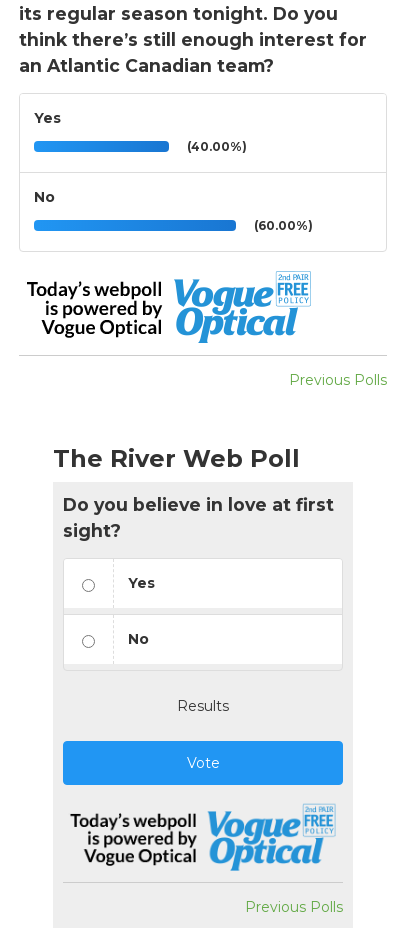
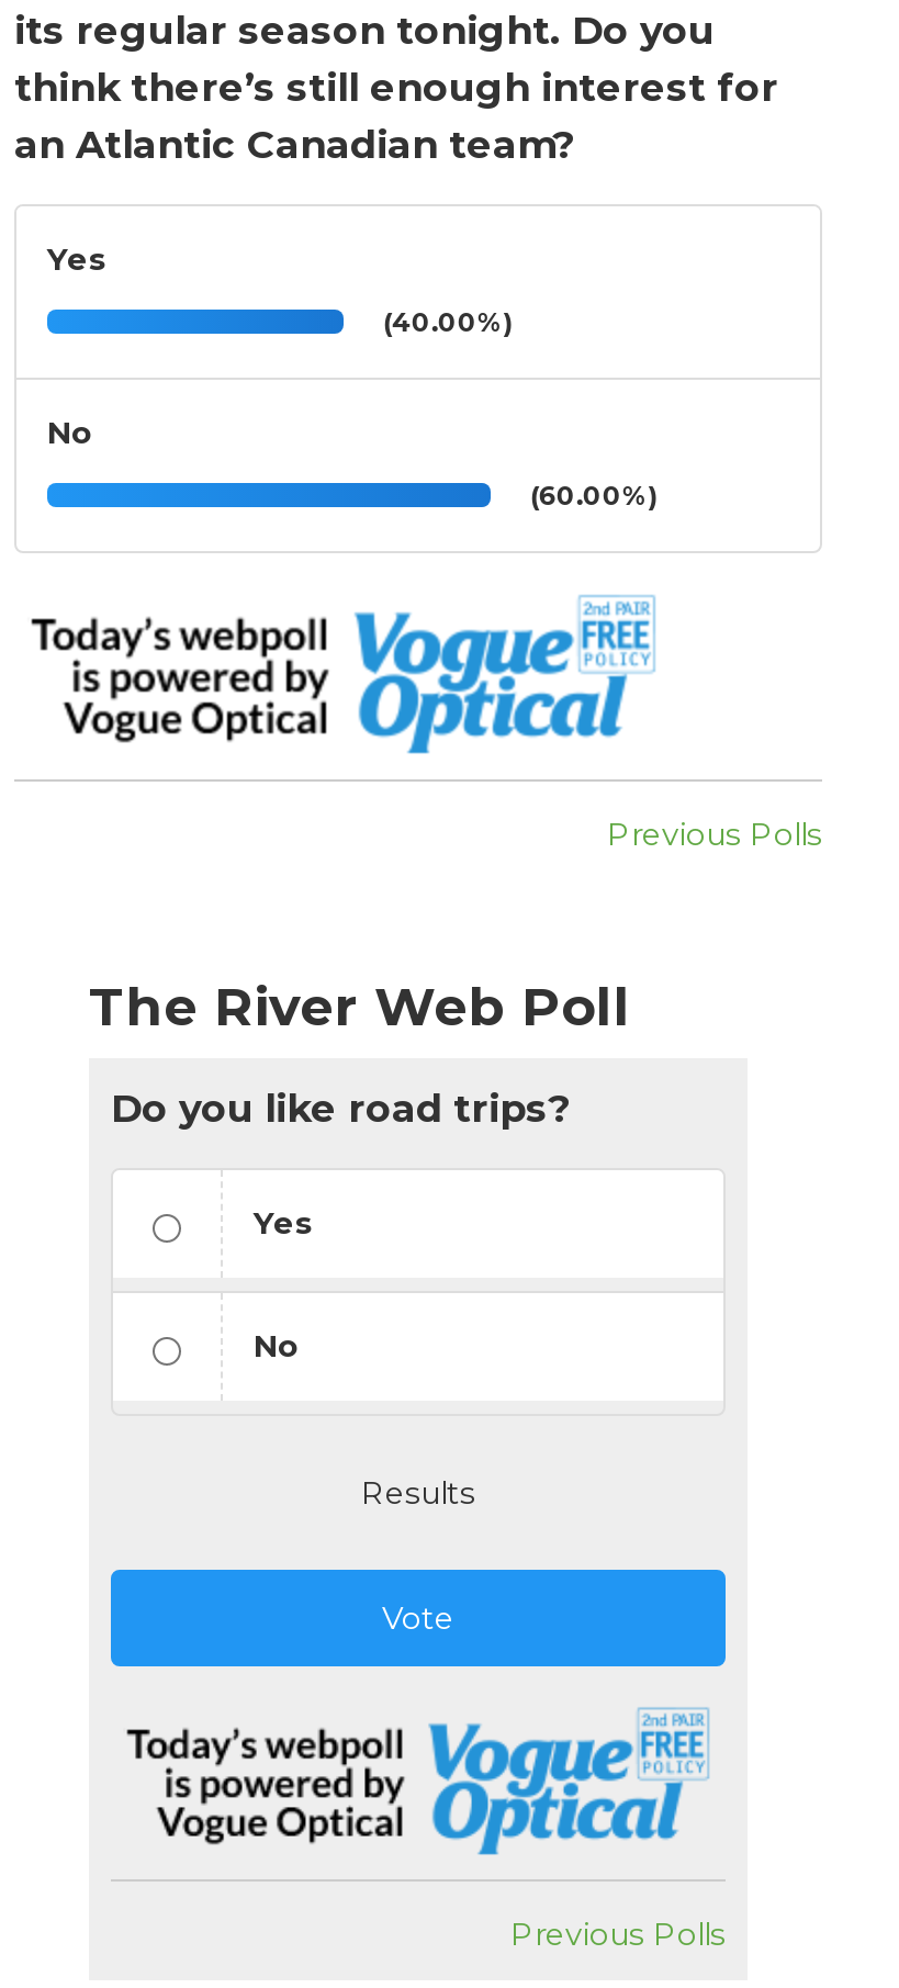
[63,494,334,541] Do you believe in love at first | sight? -> [111,1085,570,1131] Do you like road trips?

